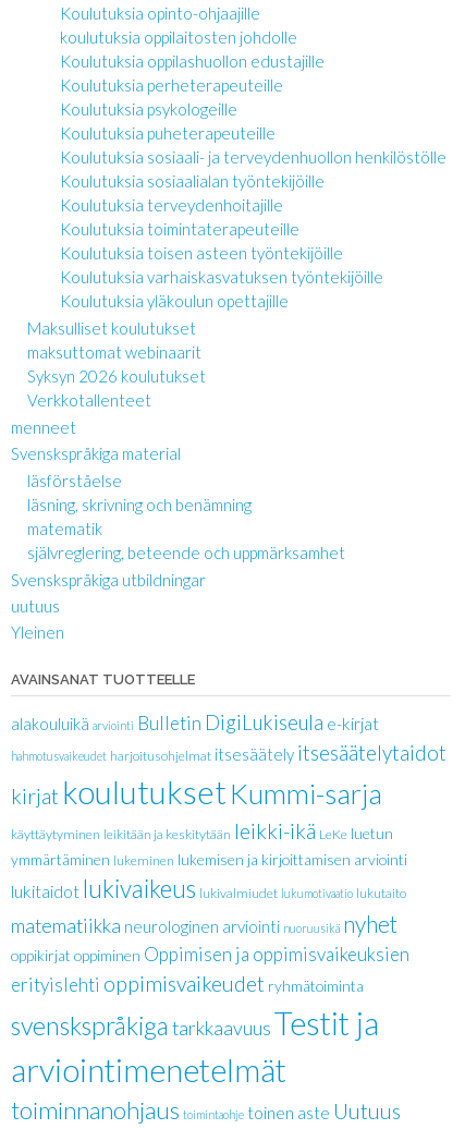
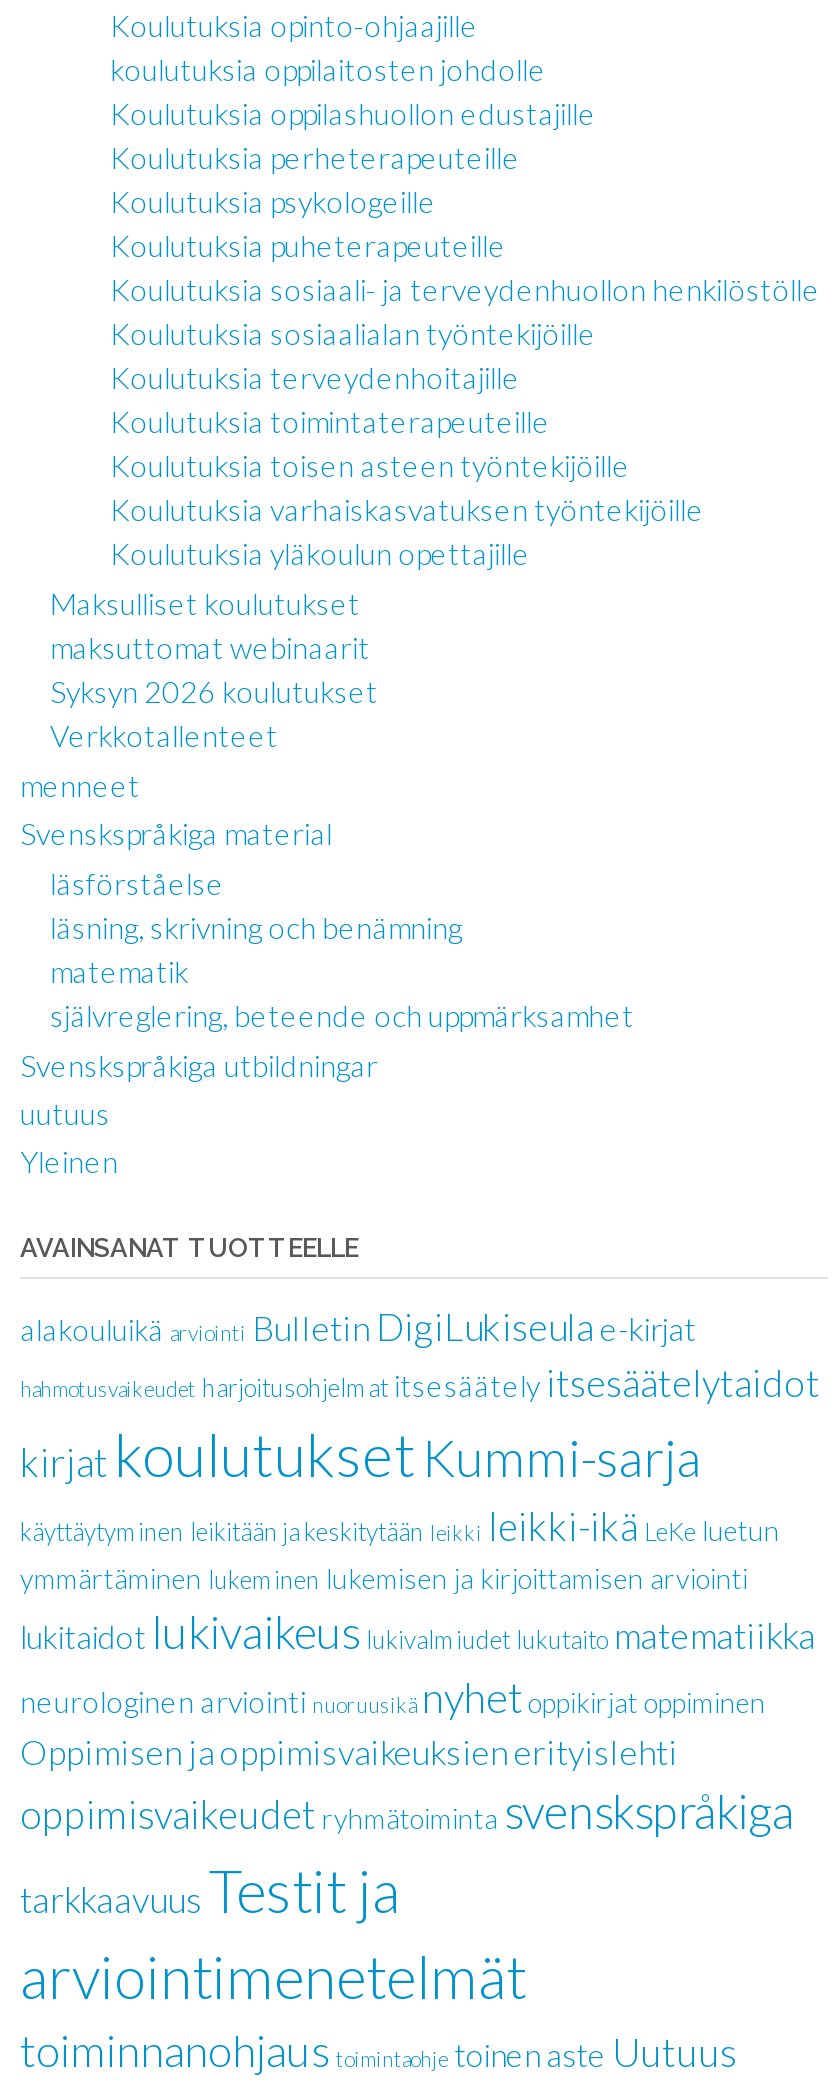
[11,818,393,843] käyttäytyminen leikitään ja keskitytään leikki-ikä LeKe luetun -> [20,1502,780,1548] käyttäytyminen leikitään ja keskitytään leikki leikki-ikä LeKe luetun
[11,874,409,1042] lukitaidot lukivaikeus lukivalmiudet lukumotivaatio lukutaito | matematiikka neurologinen arviointi nuoruusikä nyhet | oppikirjat oppiminen Oppimisen ja oppimisvaikeuksien | erityislehti oppimisvaikeudet ryhmätoiminta | svenskspråkiga tarkkaavuus Testit ja -> [20,1604,816,1924] lukitaidot lukivaikeus lukivalmiudet lukutaito matematiikka | neurologinen arviointi nuoruusikä nyhet oppikirjat oppiminen | Oppimisen ja oppimisvaikeuksien erityislehti | oppimisvaikeudet ryhmätoiminta svenskspråkiga | tarkkaavuus Testit ja

